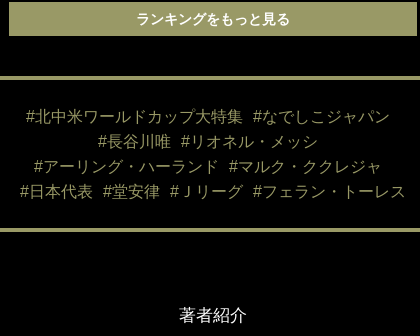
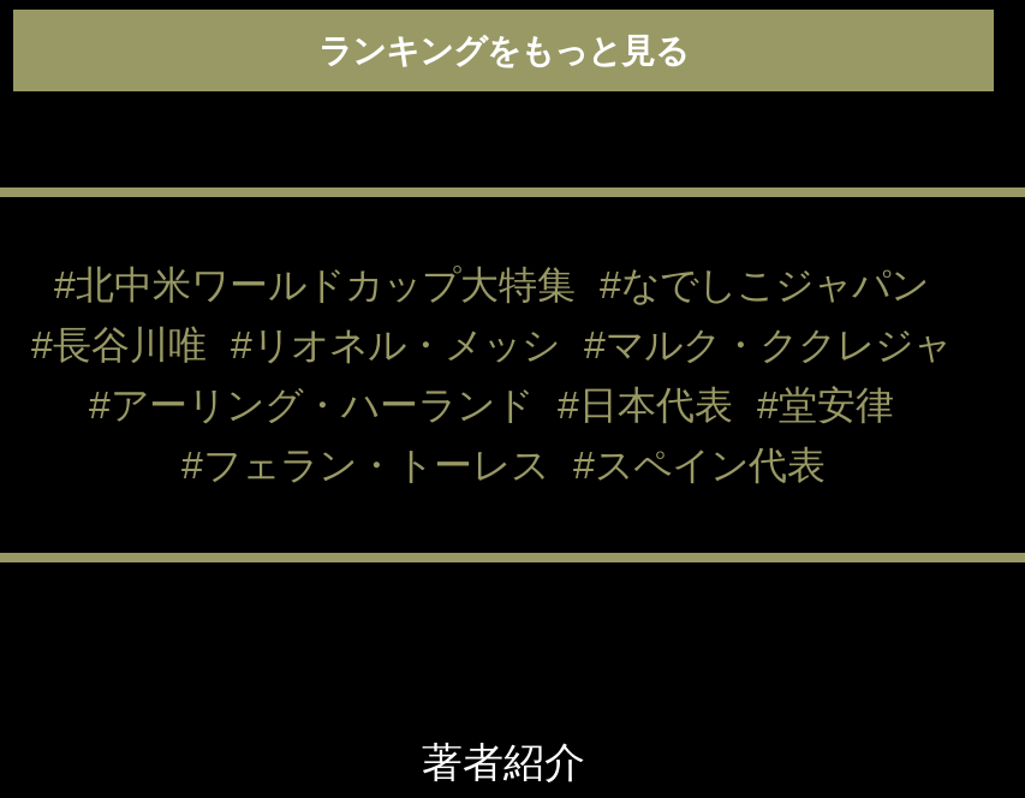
[98,133,318,150] #長谷川唯 #リオネル・メッシ -> [31,324,952,365] #長谷川唯 #リオネル・メッシ #マルク・ククレジャ
[34,158,382,175] #アーリング・ハーランド #マルク・ククレジャ -> [89,384,894,425] #アーリング・ハーランド #日本代表 #堂安律
[20,183,406,200] #日本代表 #堂安律 #Ｊリーグ #フェラン・トーレス -> [181,444,826,485] #フェラン・トーレス #スペイン代表

